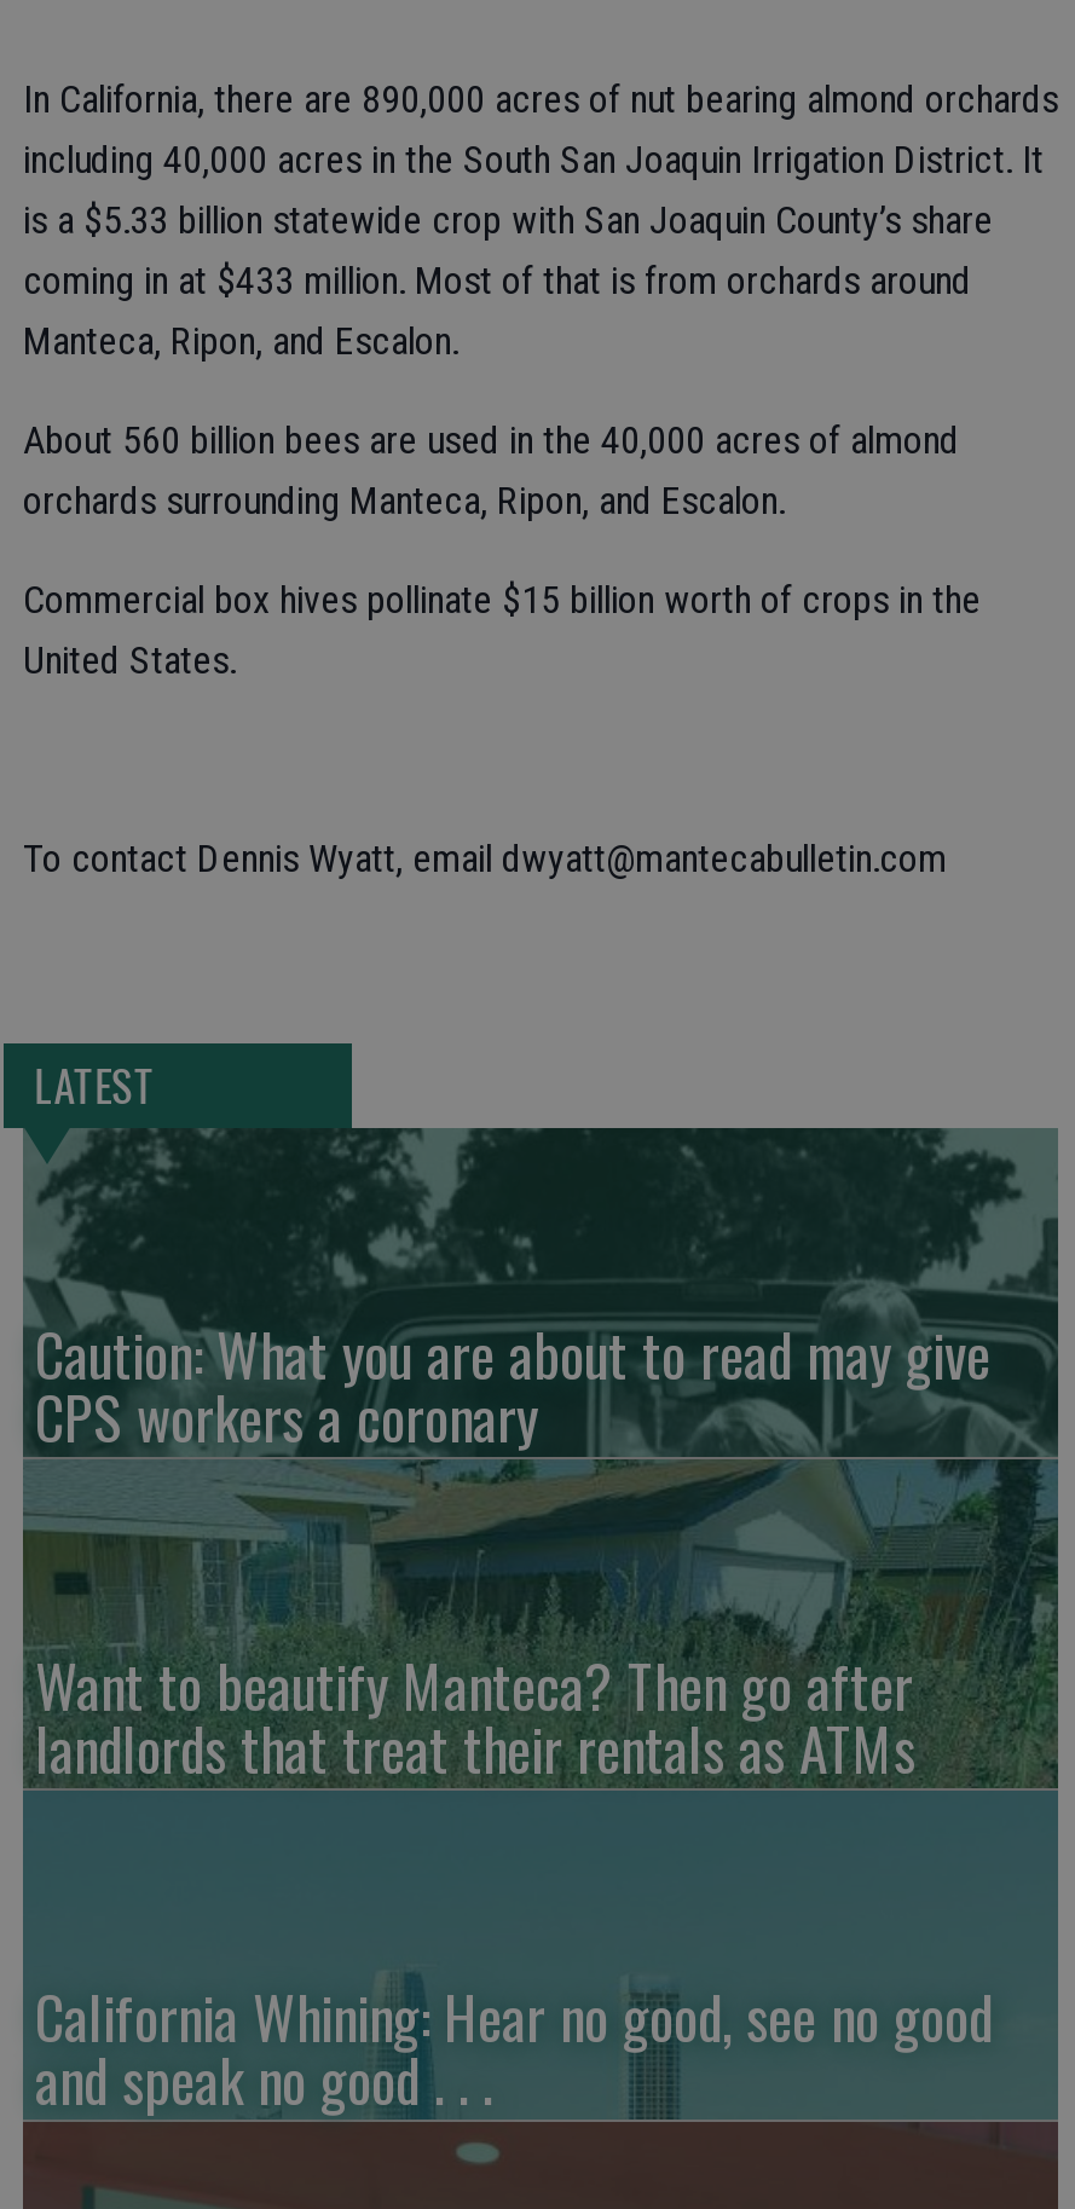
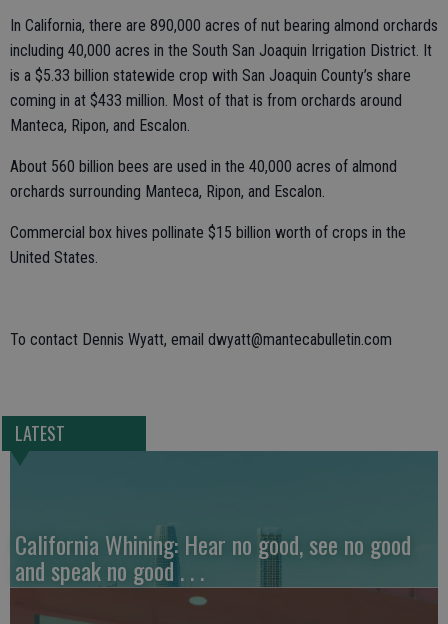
[21,1126,1060,1791] [image] | Caution: What you are about to read may give | CPS workers a coronary | Want to beautify Manteca? Then go after | landlords that treat their rentals as ATMs -> none

